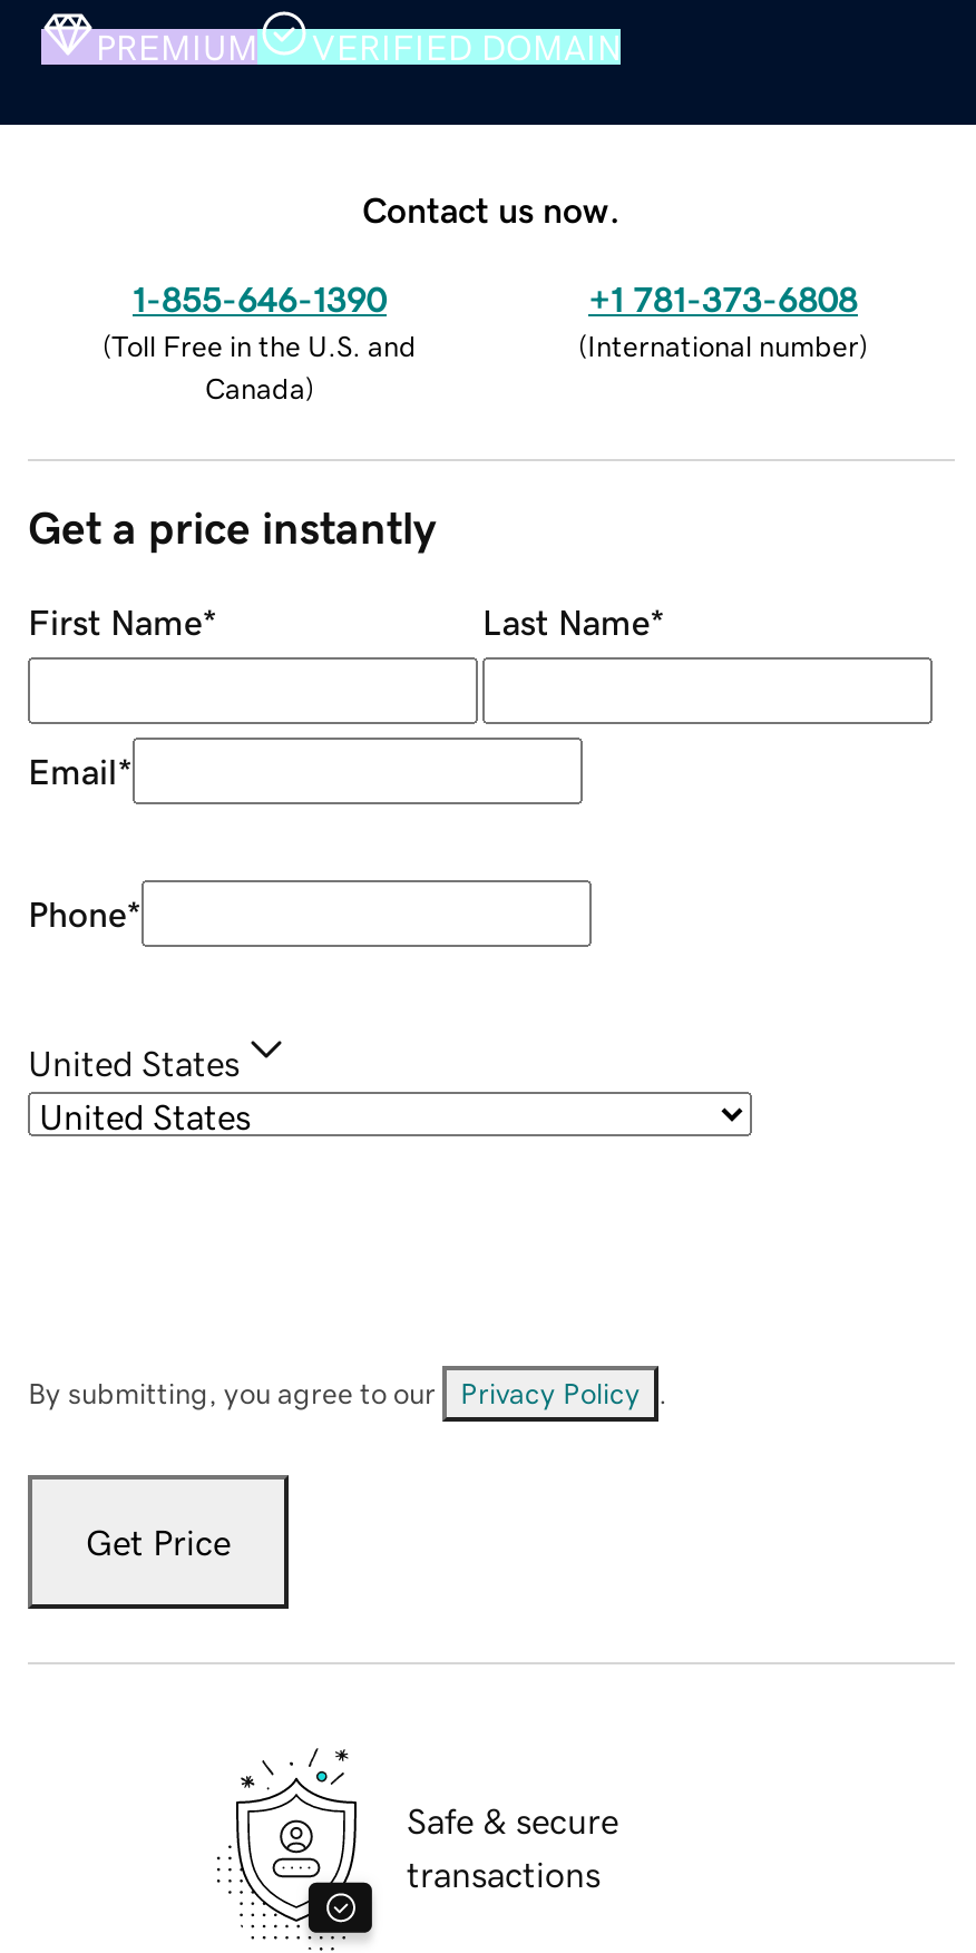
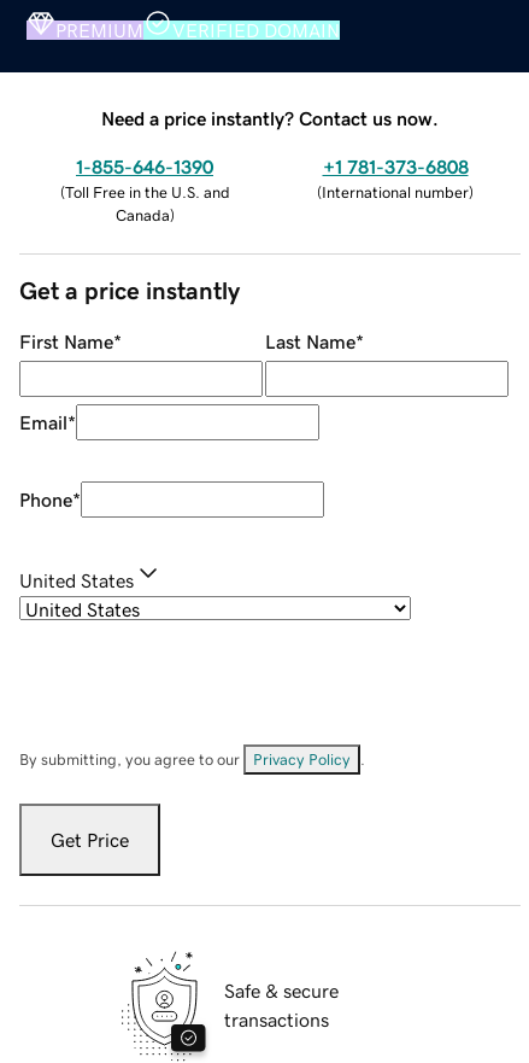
[362,191,621,226] Contact us now. -> [101,108,439,127] Need a price instantly? Contact us now.

